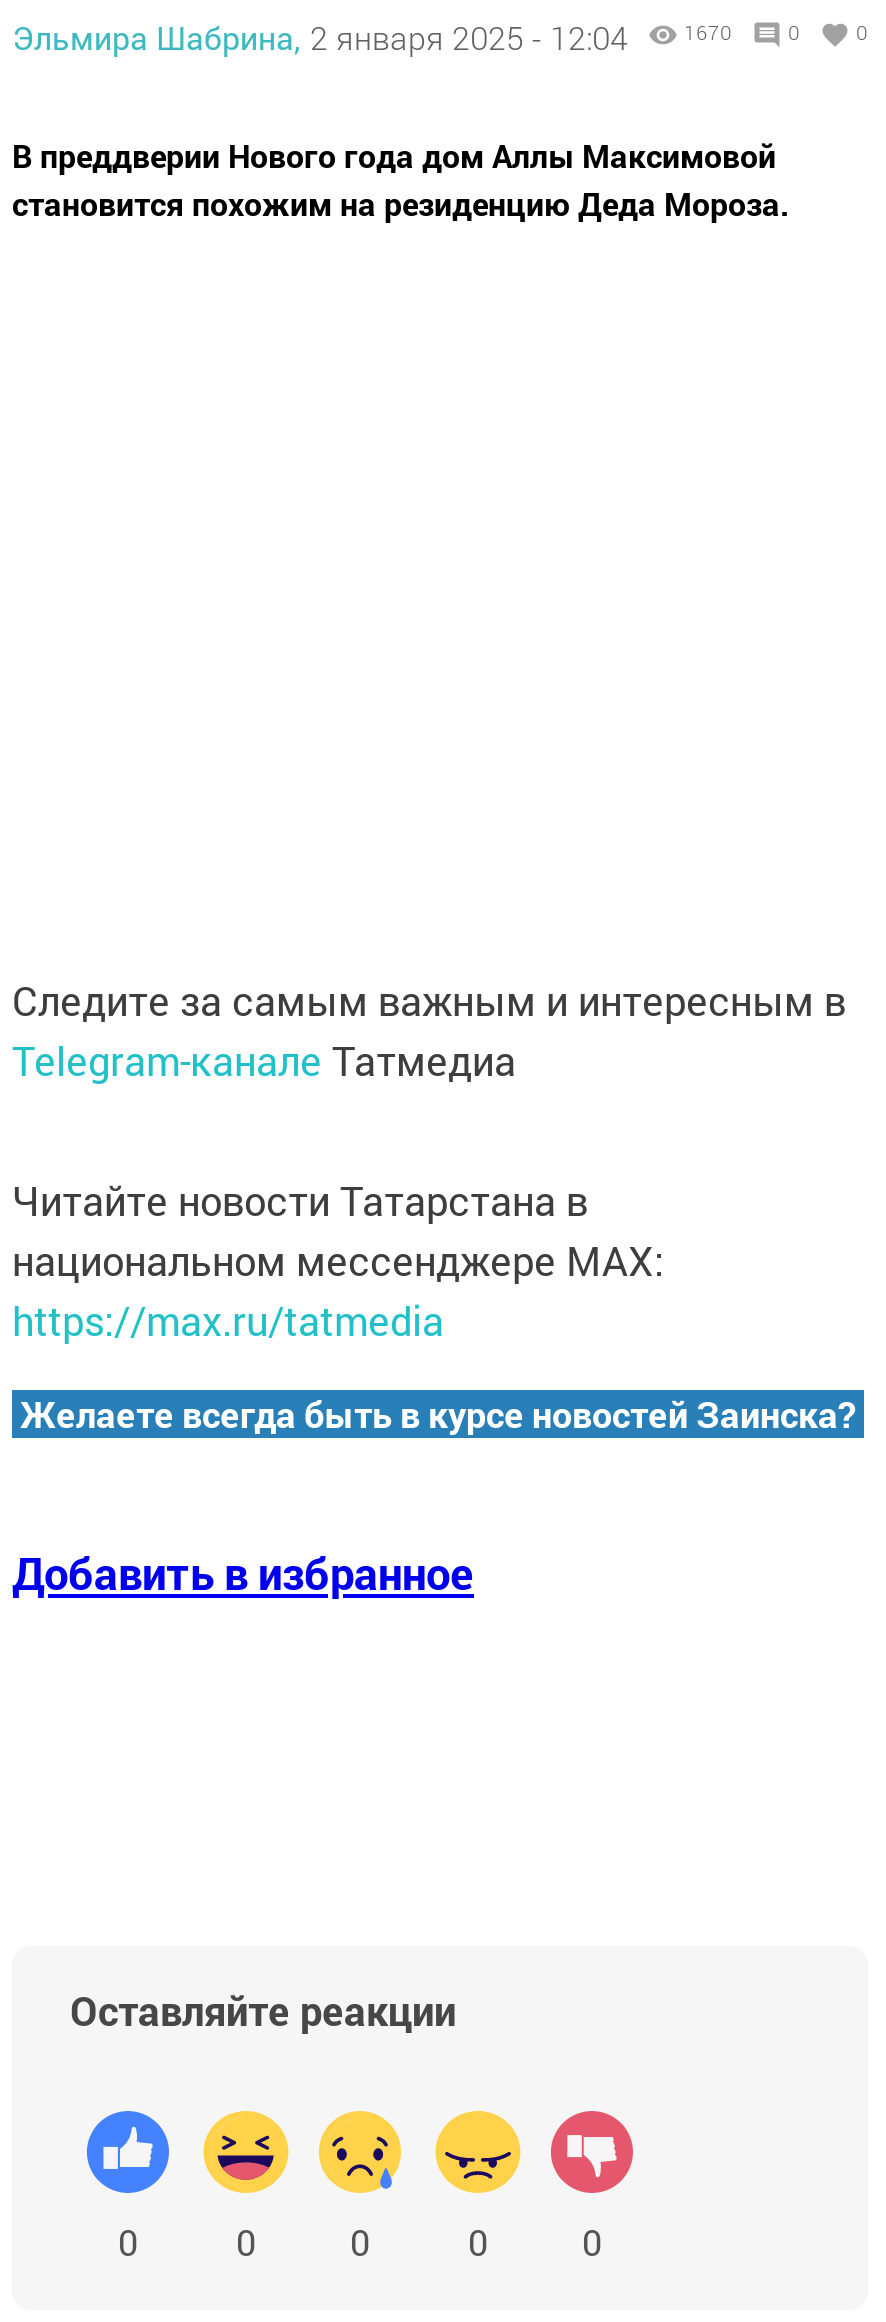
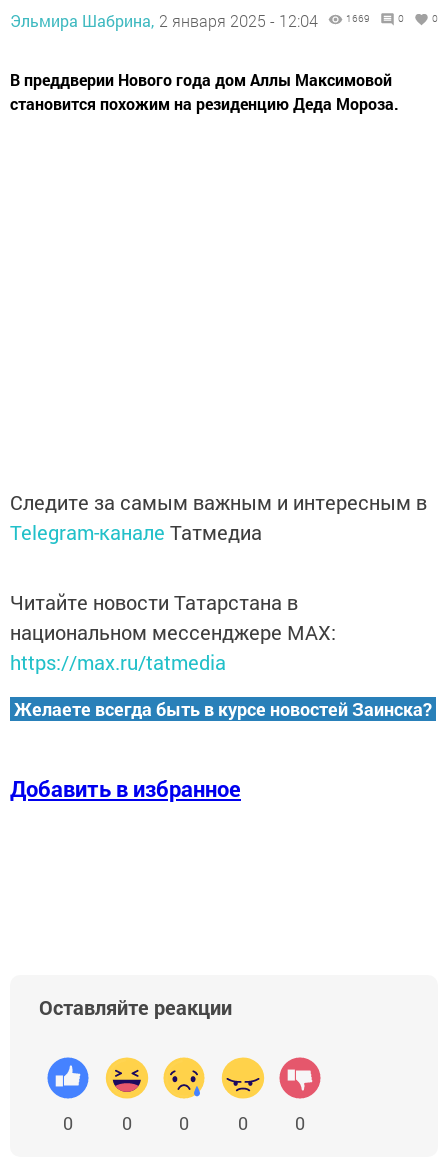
[684,21,732,47] 1670 -> [346,12,370,25] 1669

